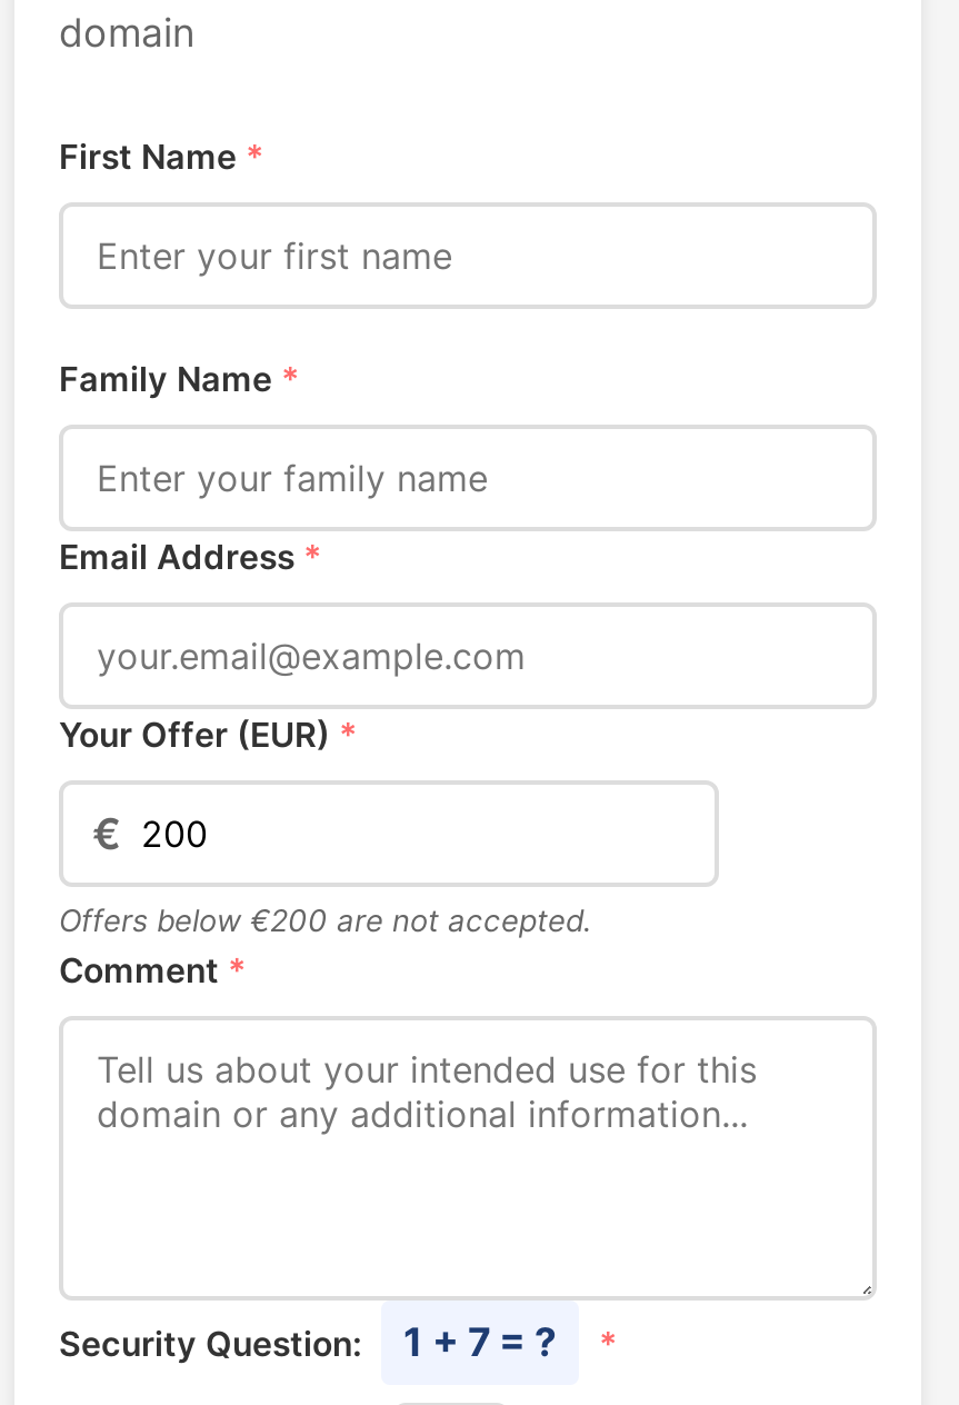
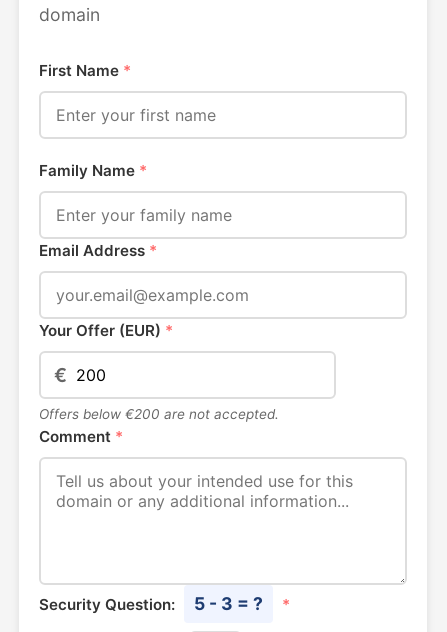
[403,1318,557,1365] 1 + 7 = ? -> [194,593,263,614] 5 - 3 = ?

